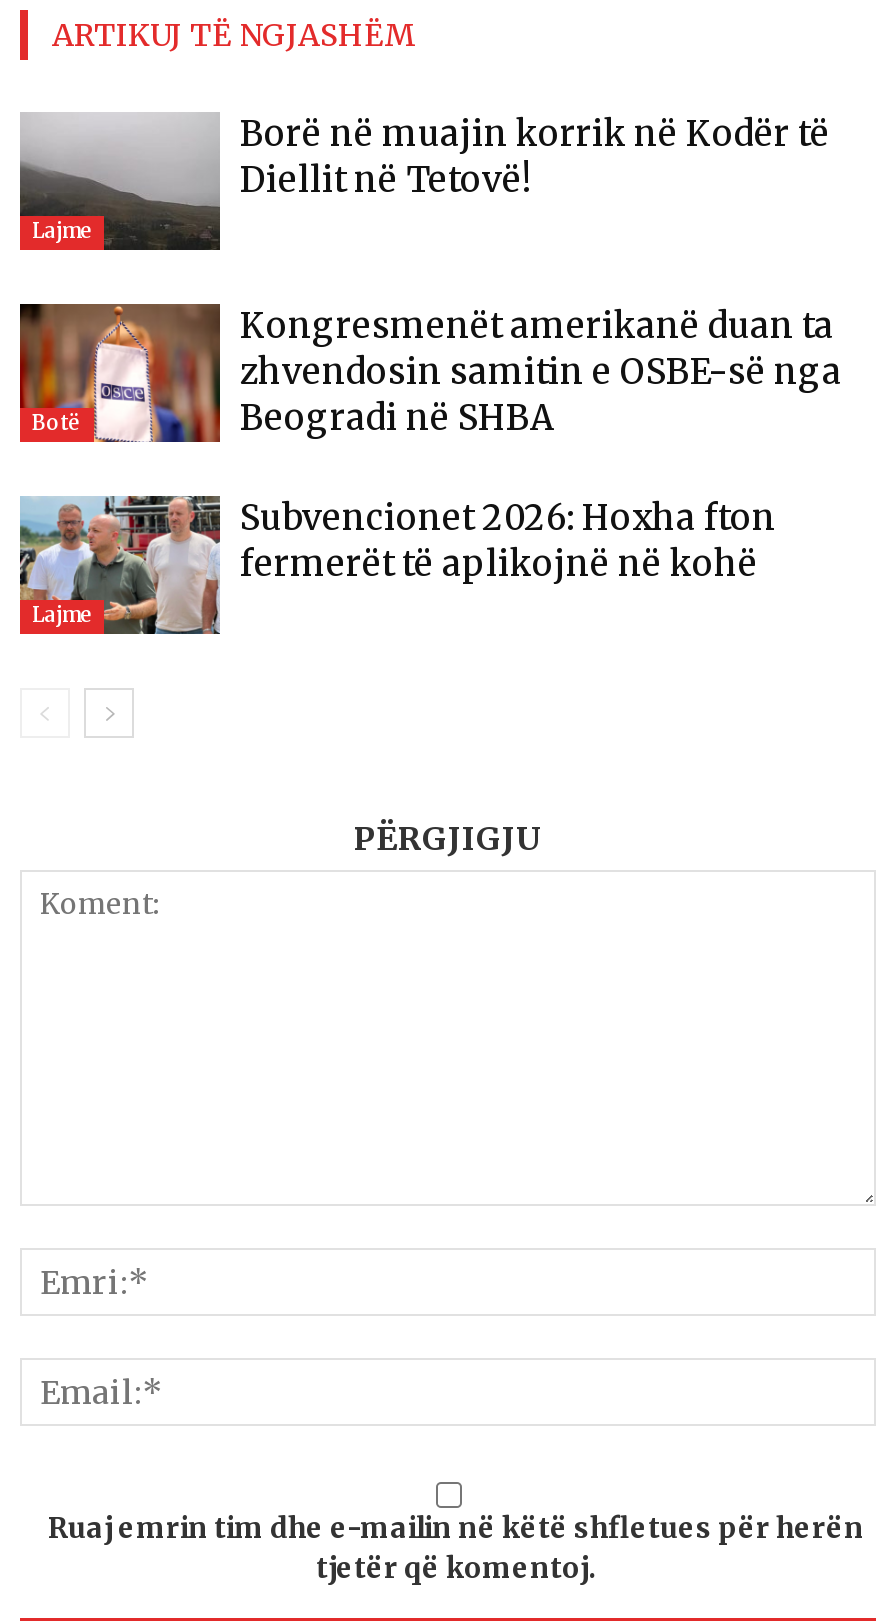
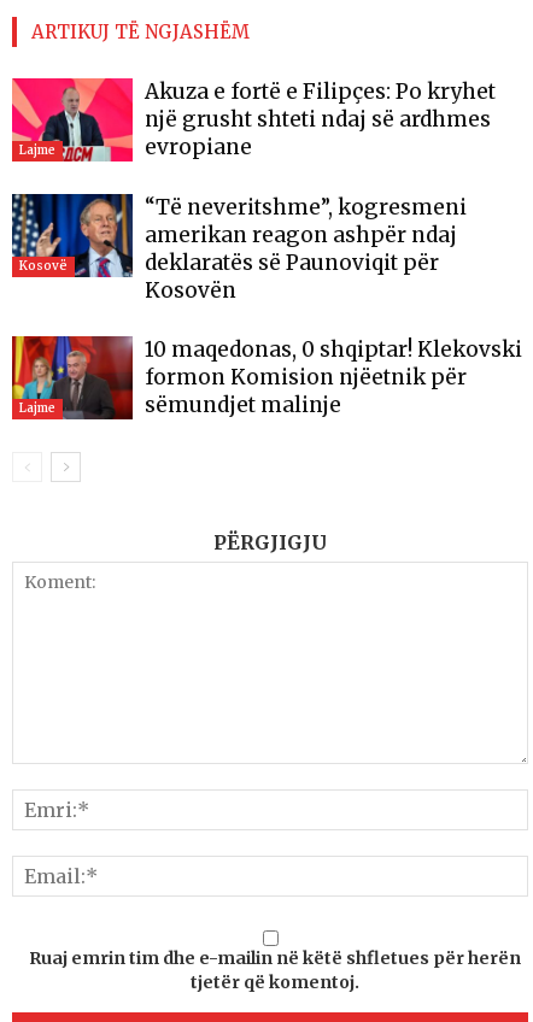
[18,112,830,252] [image] | Borë në muajin korrik në Kodër të | Diellit në Tetovë! -> [11,77,496,163] [image] | Akuza e fortë e Filipçes: Po kryhet | një grusht shteti ndaj së ardhmes | evropiane
[18,302,212,444] [image] | Botë -> [11,193,128,278] [image] | Kosovë
[240,304,842,440] Kongresmenët amerikanë duan ta | zhvendosin samitin e OSBE-së nga | Beogradi në SHBA -> [145,194,467,304] “Të neveritshme”, kogresmeni | amerikan reagon ashpër ndaj | deklaratës së Paunoviqit për | Kosovën
[18,494,776,636] [image] | Subvencionet 2026: Hoxha fton | fermerët të aplikojnë në kohë -> [11,335,522,421] [image] | 10 maqedonas, 0 shqiptar! Klekovski | formon Komision njëetnik për | sëmundjet malinje

